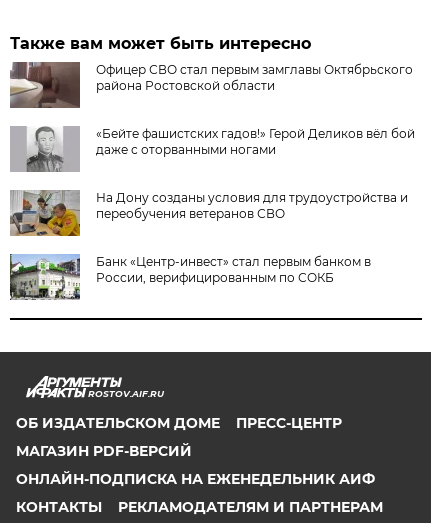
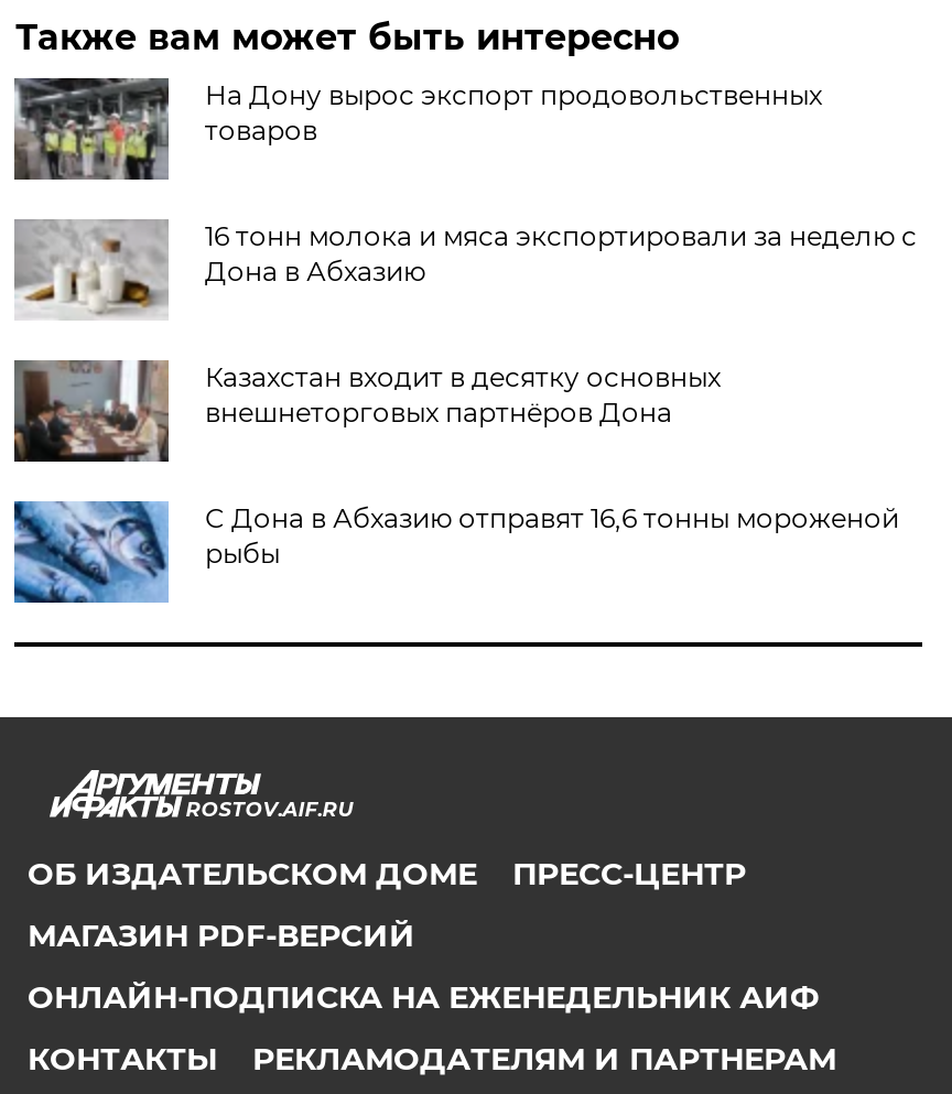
[10,61,413,109] [image] | Офицер СВО стал первым замглавы Октябрьского | района Ростовской области -> [12,76,822,182] [image] | На Дону вырос экспорт продовольственных | товаров
[10,126,415,172] [image] | «Бейте фашистских гадов!» Герой Деликов вёл бой | даже с оторванными ногами -> [17,219,917,318] [image] | 16 тонн молока и мяса экспортировали за неделю с | Дона в Абхазию
[10,189,408,237] [image] | На Дону созданы условия для трудоустройства и | переобучения ветеранов СВО -> [14,360,720,464] [image] | Казахстан входит в десятку основных | внешнеторговых партнёров Дона
[9,254,371,301] [image] | Банк «Центр-инвест» стал первым банком в | России, верифицированным по СОКБ -> [12,501,899,605] [image] | С Дона в Абхазию отправят 16,6 тонны мороженой | рыбы

